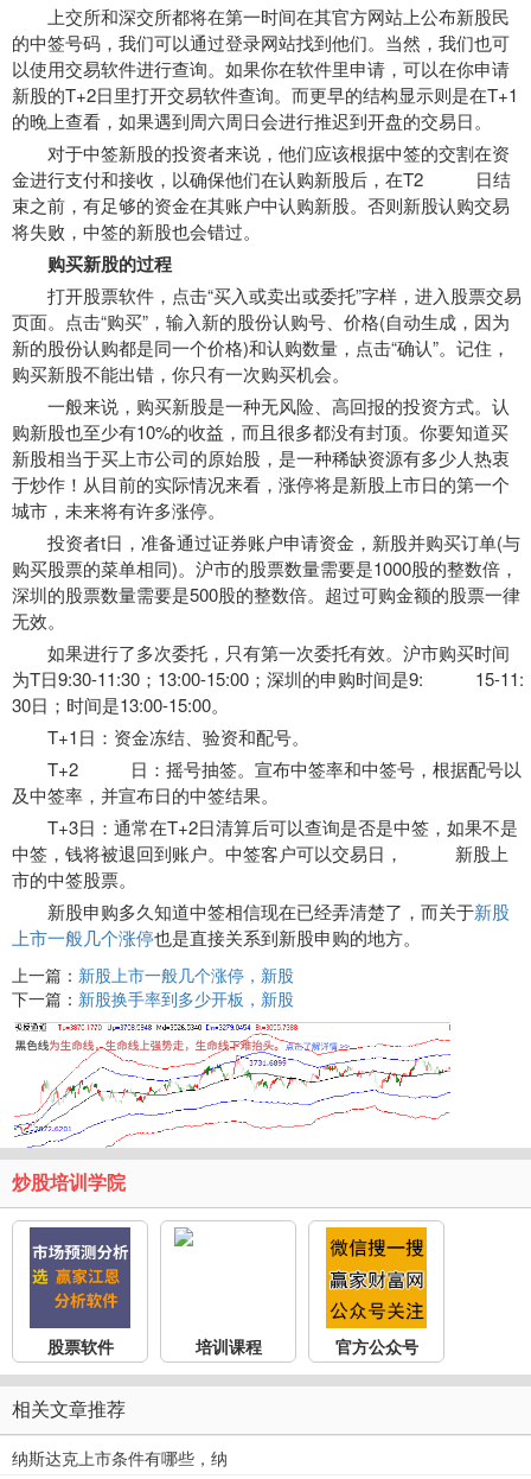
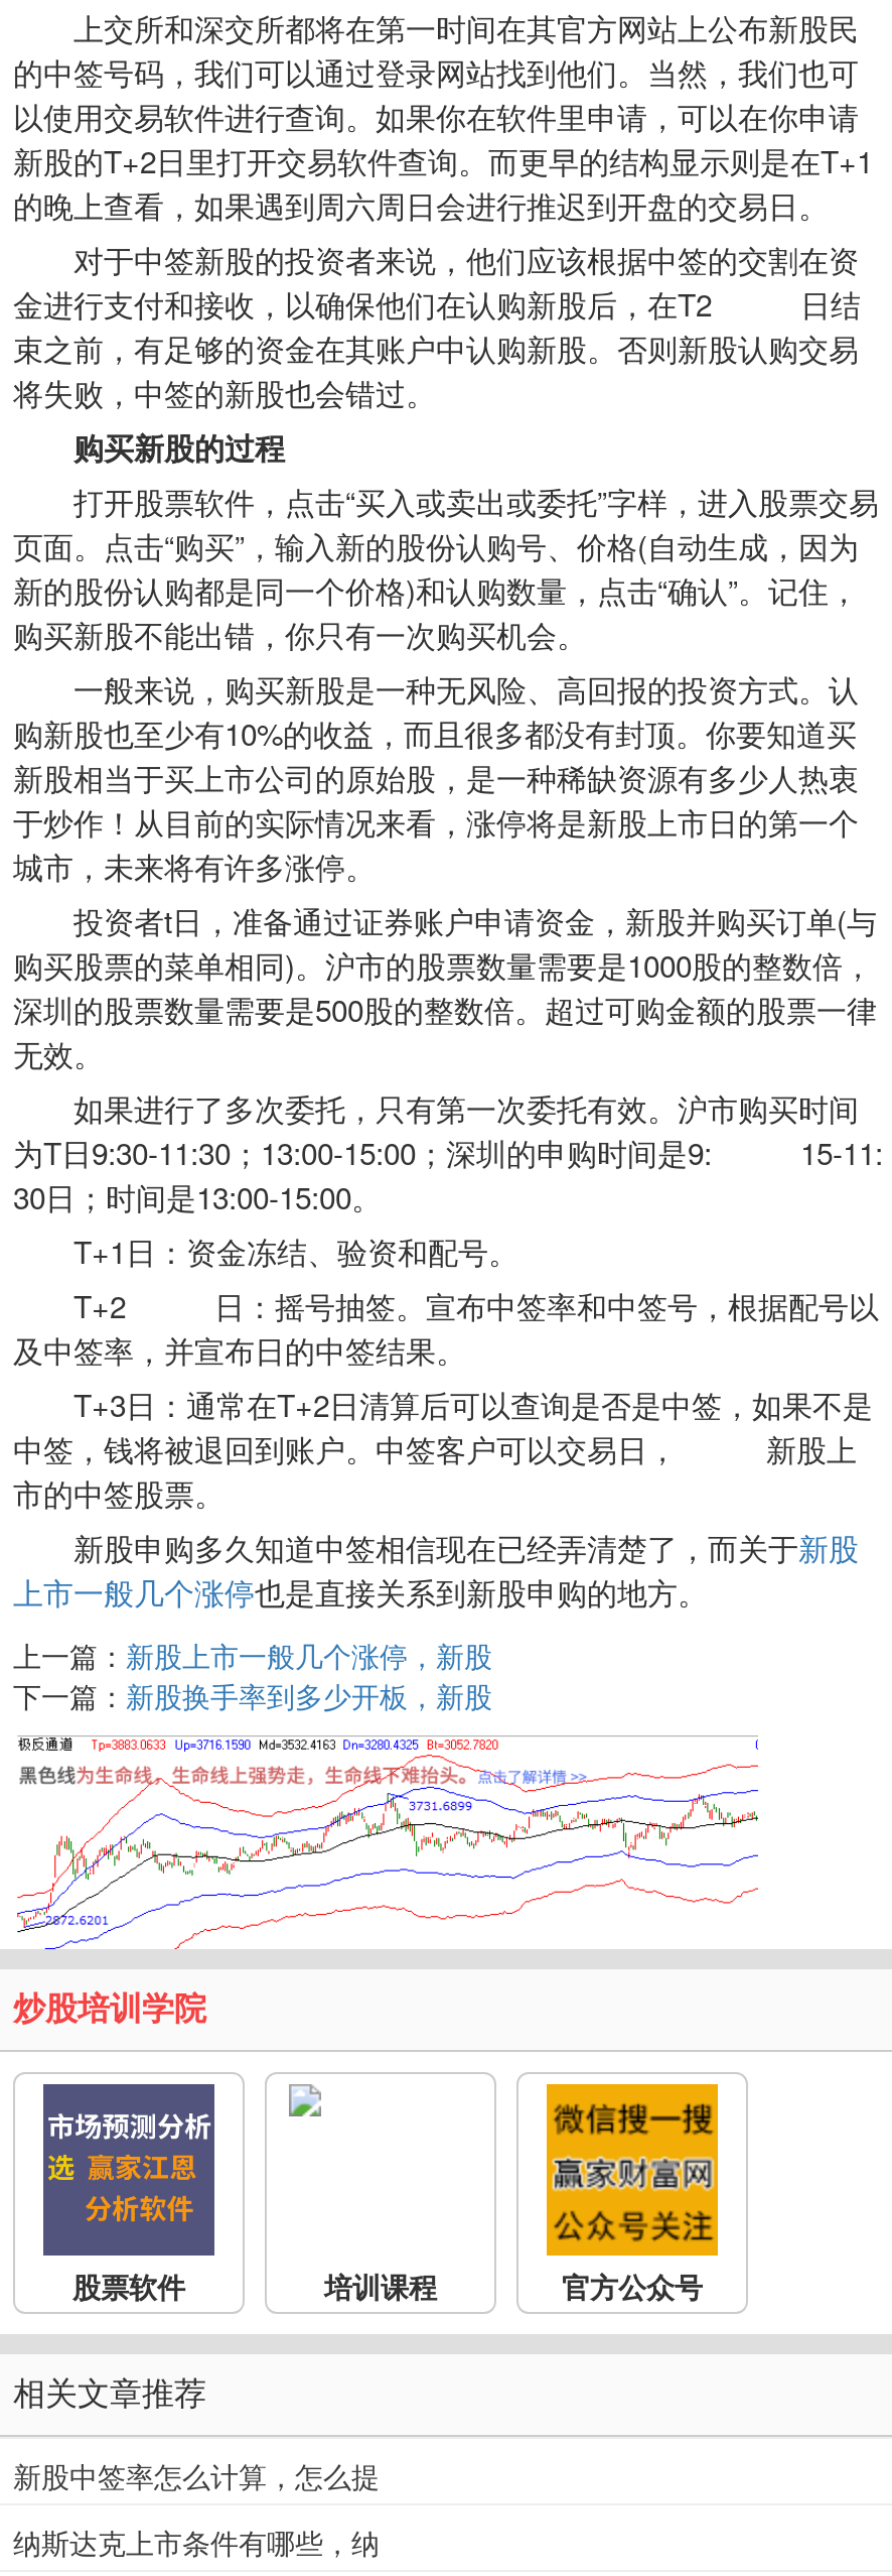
[13,1024,448,1148] [image] -> [17,1776,758,1929] [image]
none -> [13,2454,380,2494] 新股中签率怎么计算，怎么提

